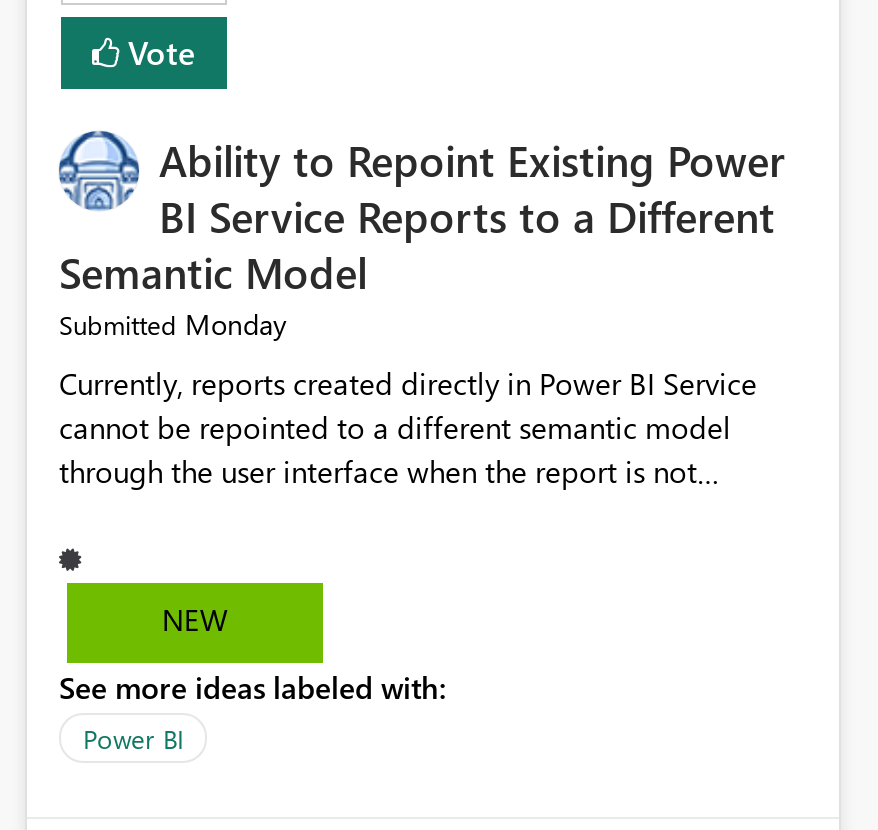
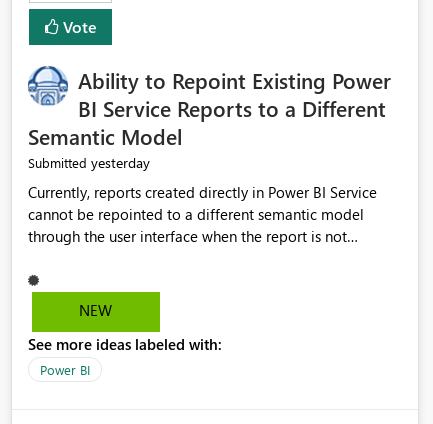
[59,306,287,344] Submitted Monday -> [28,153,150,172] Submitted yesterday

